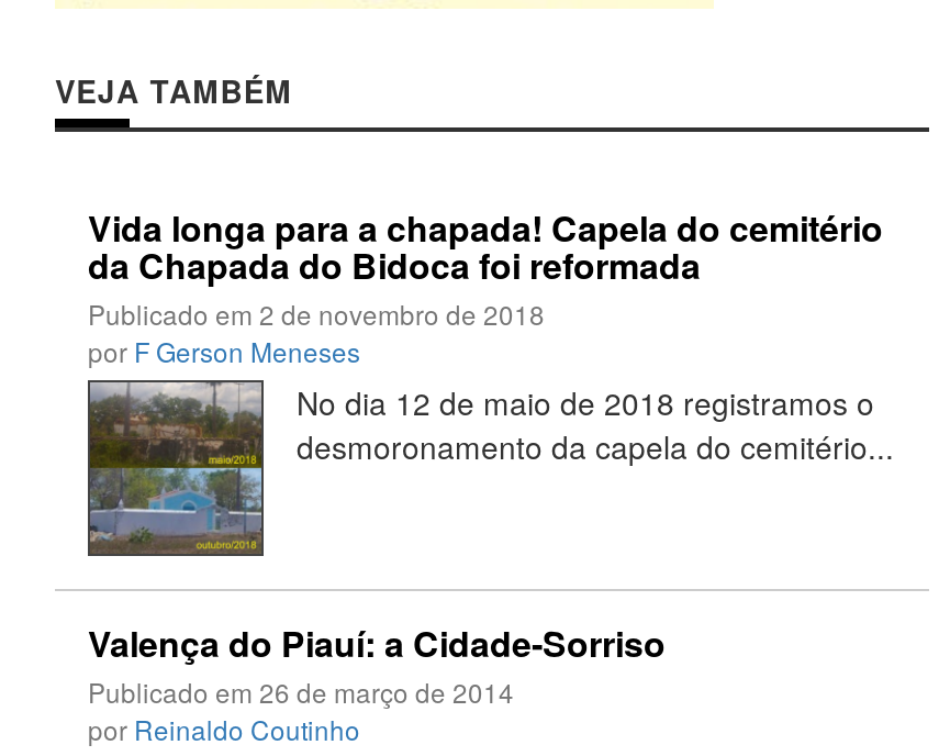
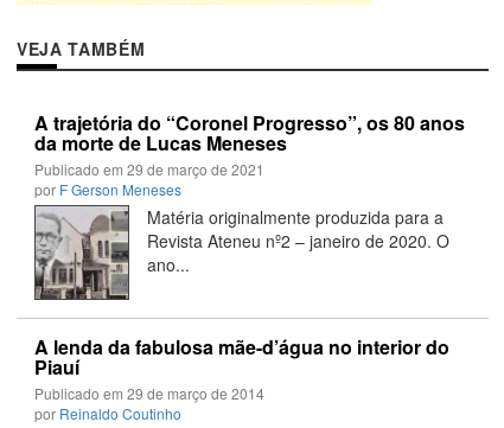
[88,202,883,332] Vida longa para a chapada! Capela do cemitério | da Chapada do Bidoca foi reformada | Publicado em 2 de novembro de 2018 -> [34,109,465,179] A trajetória do “Coronel Progresso”, os 80 anos | da morte de Lucas Meneses | Publicado em 29 de março de 2021
[88,380,894,554] [image] | No dia 12 de maio de 2018 registramos o | desmoronamento da capela do cemitério... -> [34,205,449,300] [image] | Matéria originalmente produzida para a | Revista Ateneu nº2 – janeiro de 2020. O | ano...
[88,617,666,710] Valença do Piauí: a Cidade-Sorriso | Publicado em 26 de março de 2014 -> [34,333,449,403] A lenda da fabulosa mãe-d’água no interior do | Piauí | Publicado em 29 de março de 2014

